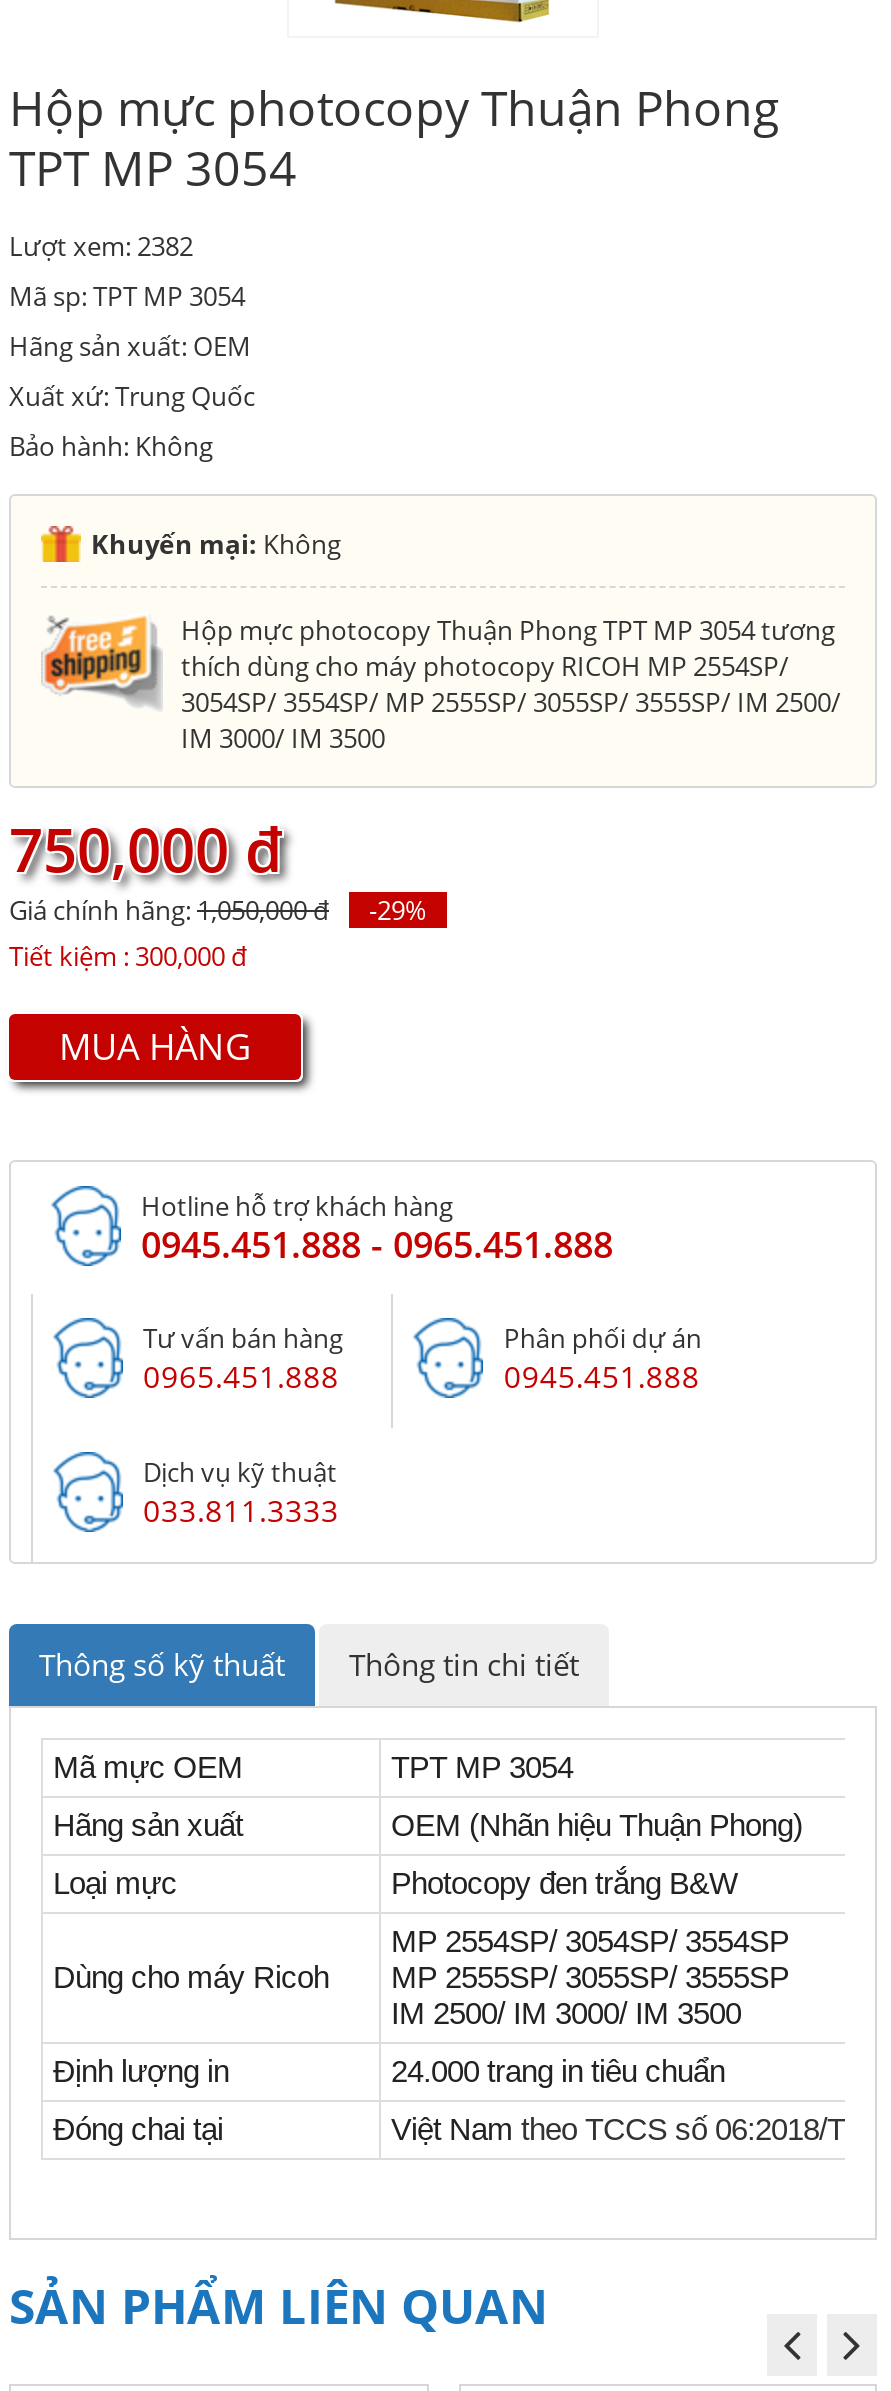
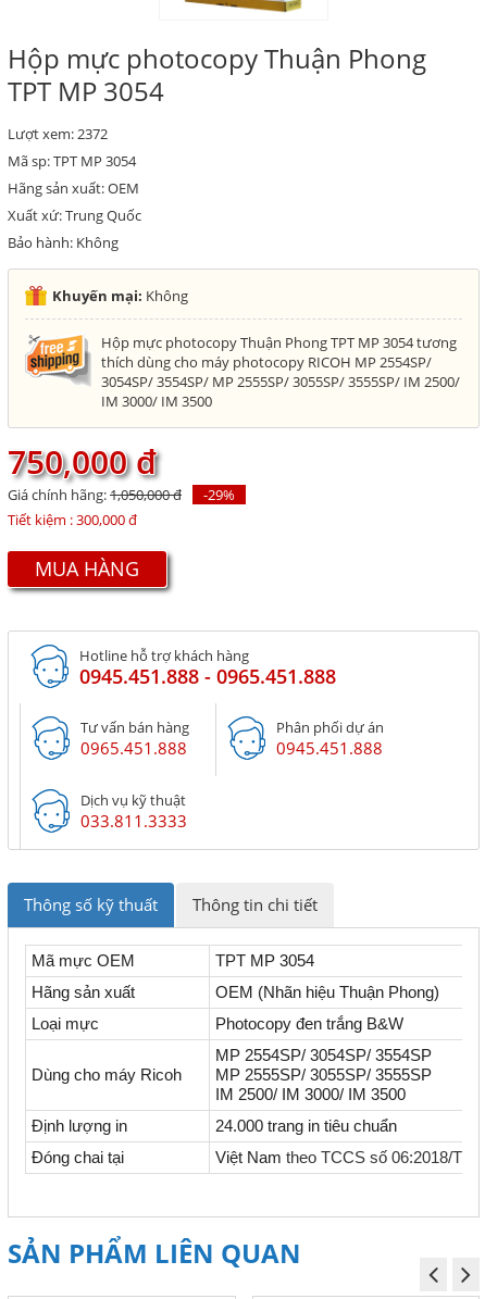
[9,228,193,264] Lượt xem: 2382 -> [8,124,108,143] Lượt xem: 2372

